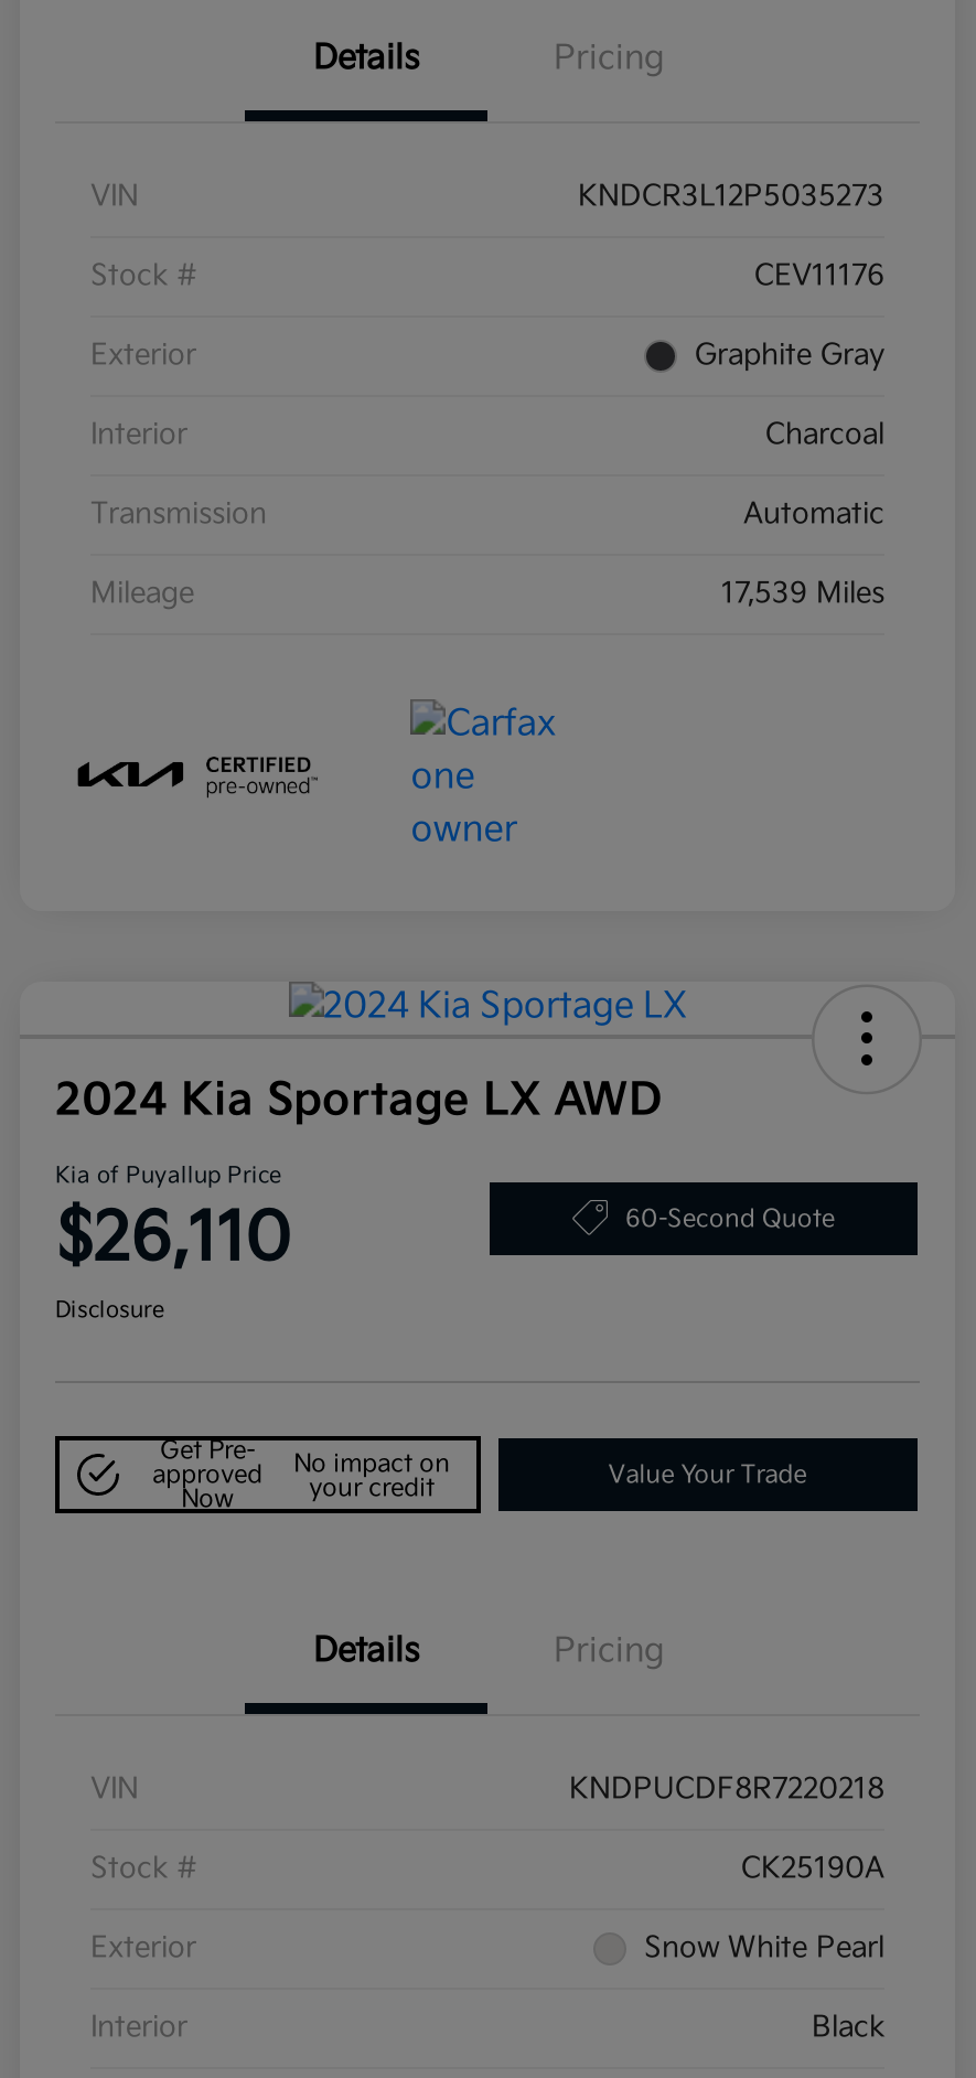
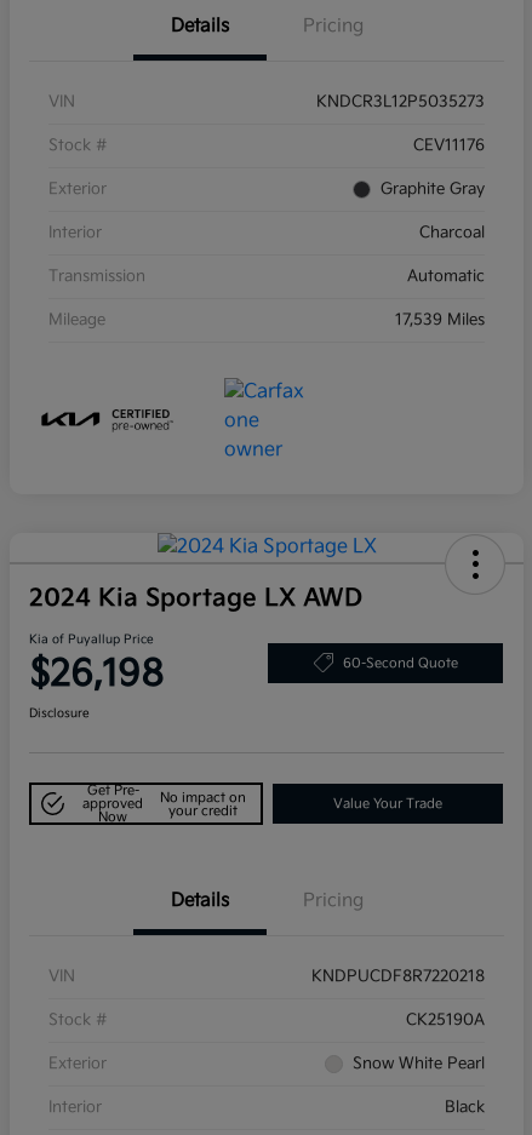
[55,1200,291,1280] $26,110 -> [29,653,164,697] $26,198

